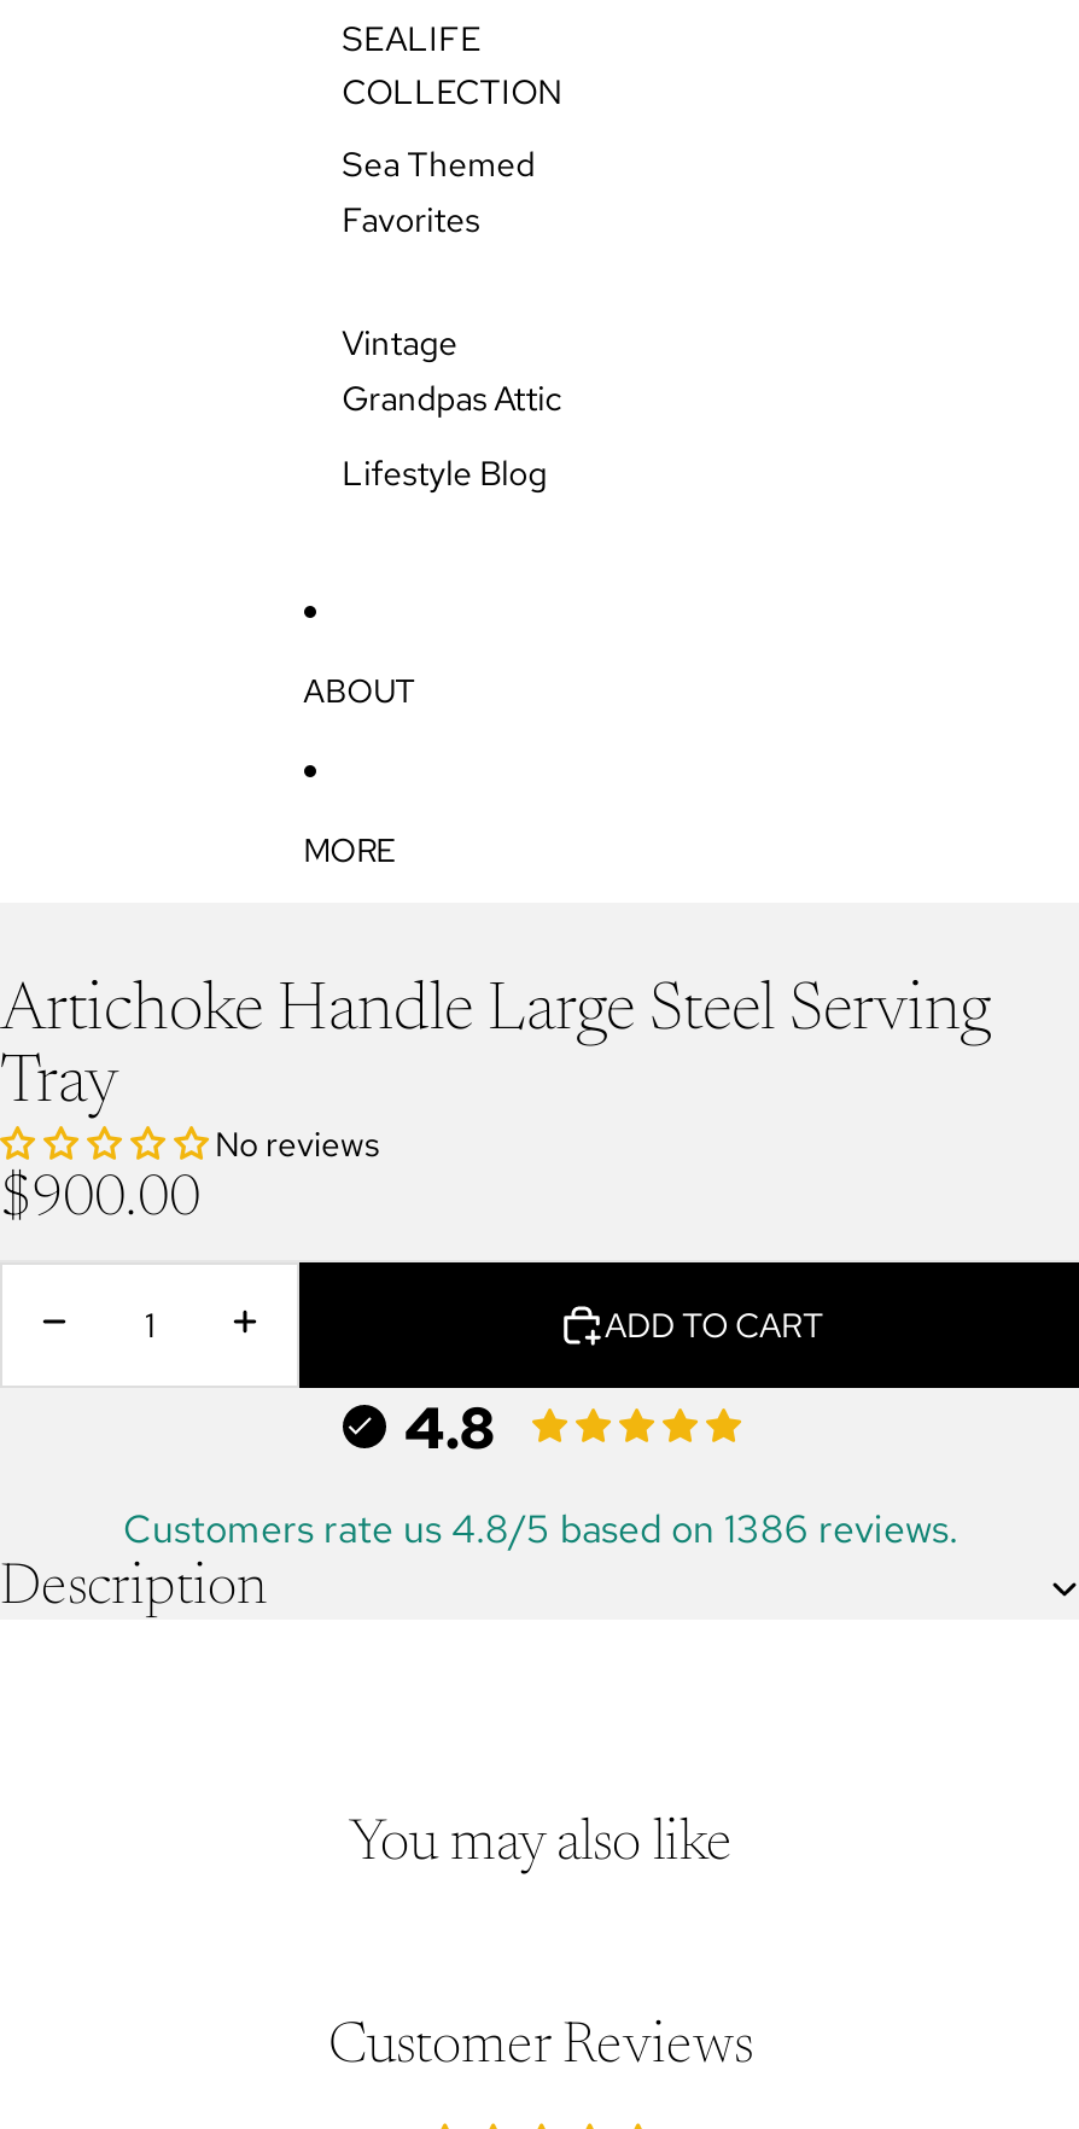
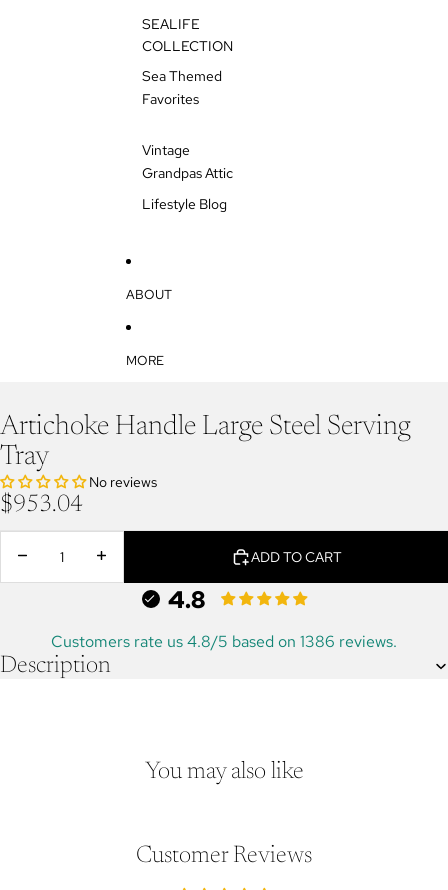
[0,1171,200,1229] $900.00 -> [0,493,83,517] $953.04

